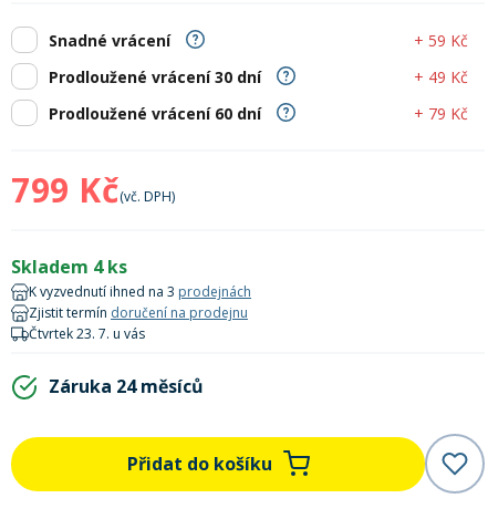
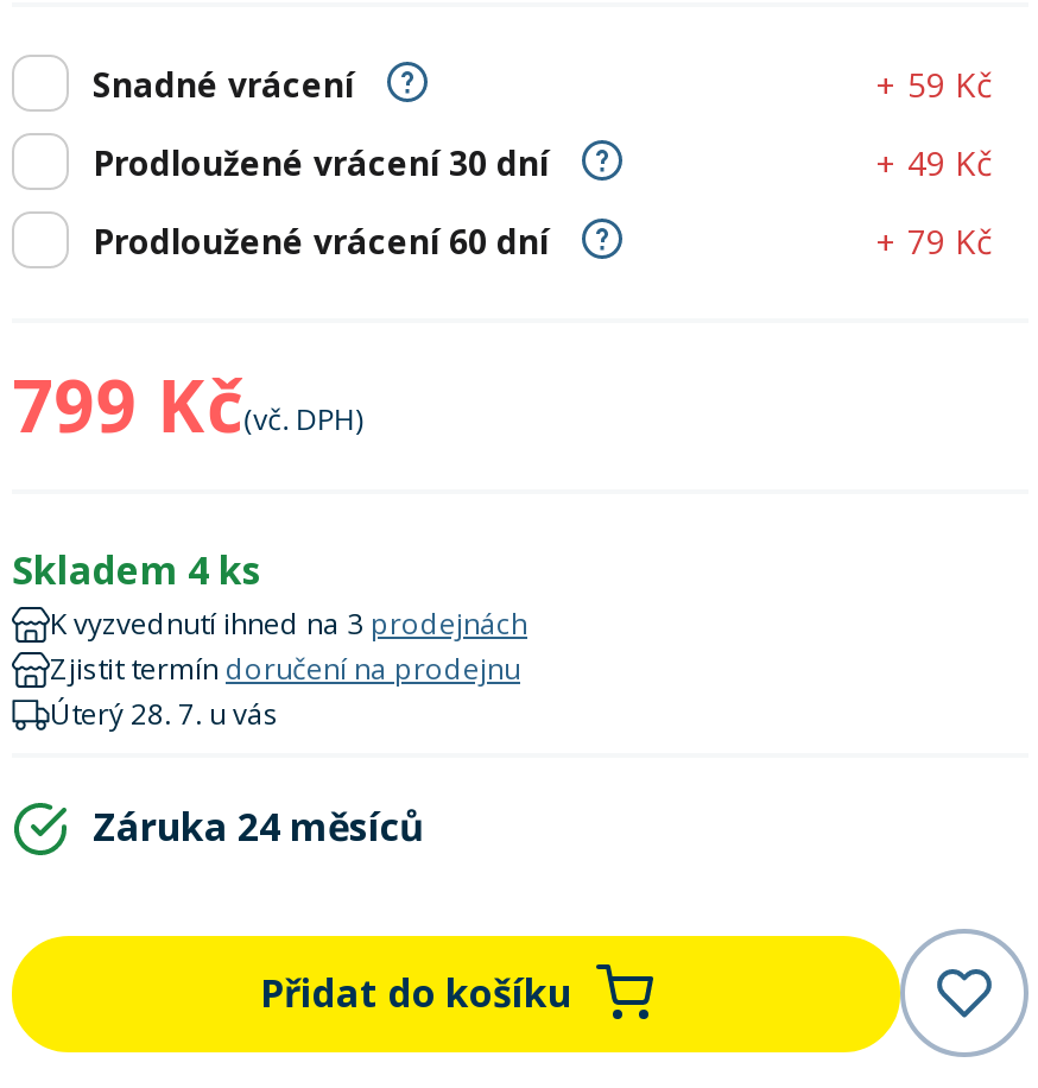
[29,324,145,343] Čtvrtek 23. 7. u vás -> [50,694,278,734] Úterý 28. 7. u vás

